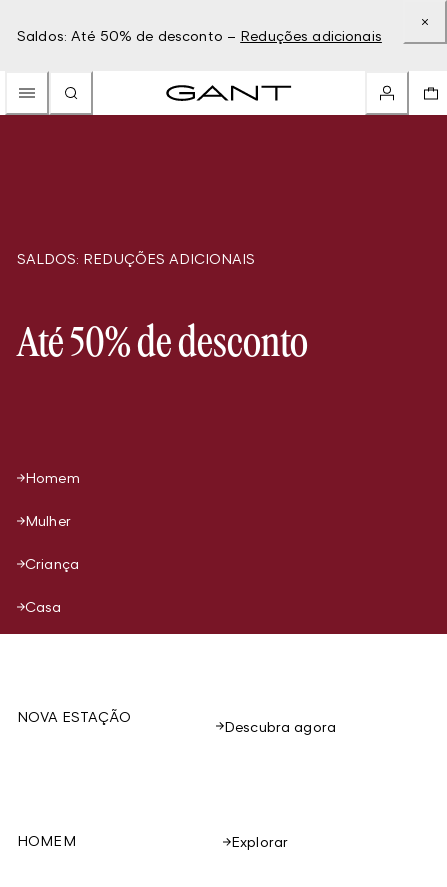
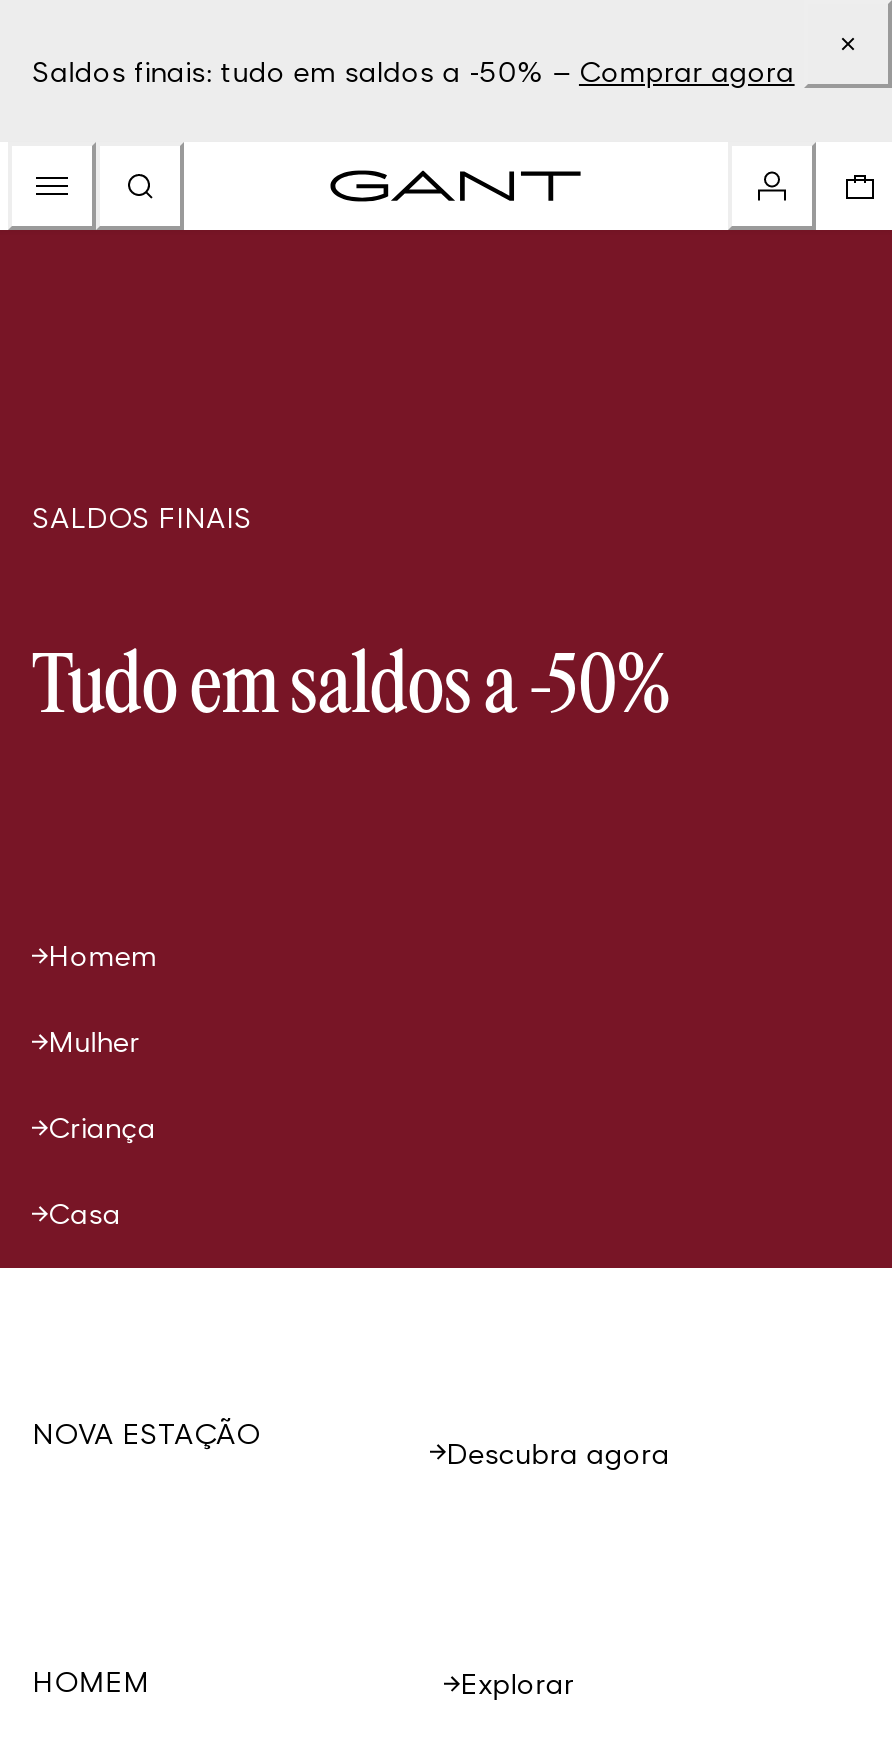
[17,27,382,44] Saldos: Até 50% de desconto – Reduções adicionais -> [32,54,795,88] Saldos finais: tudo em saldos a -50% – Comprar agora
[17,250,255,267] SALDOS: REDUÇÕES ADICIONAIS -> [32,500,252,534] SALDOS FINAIS
[17,324,308,365] Até 50% de desconto -> [32,648,670,730] Tudo em saldos a -50%

